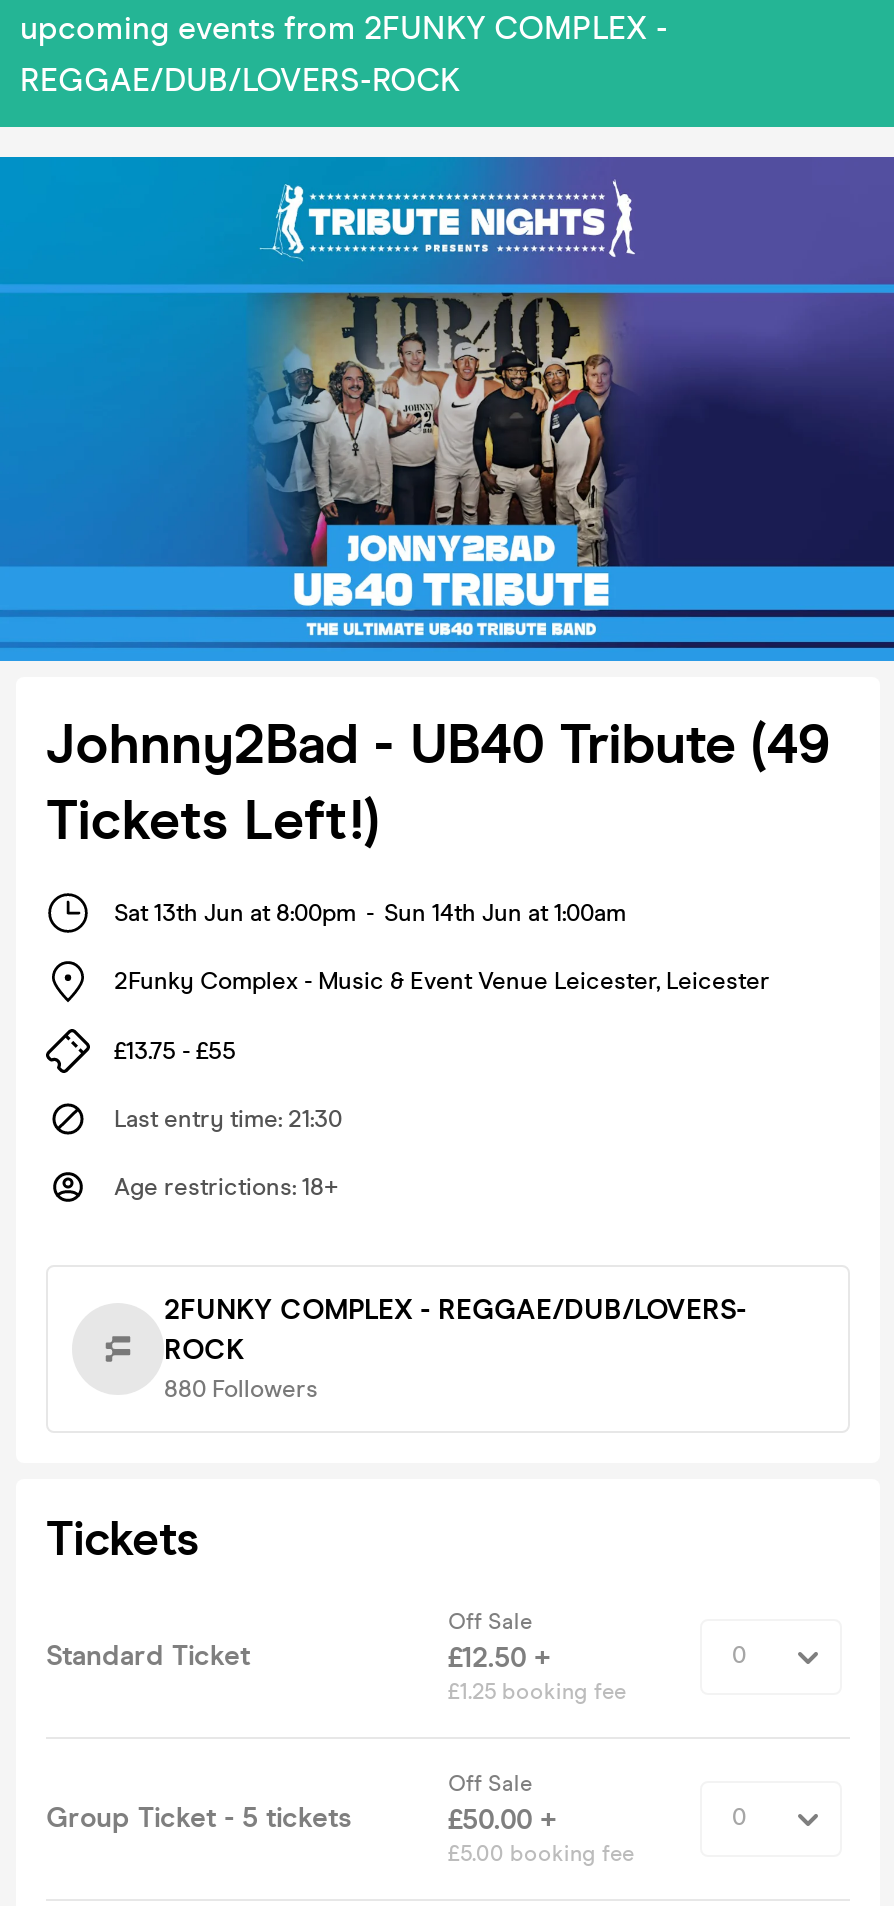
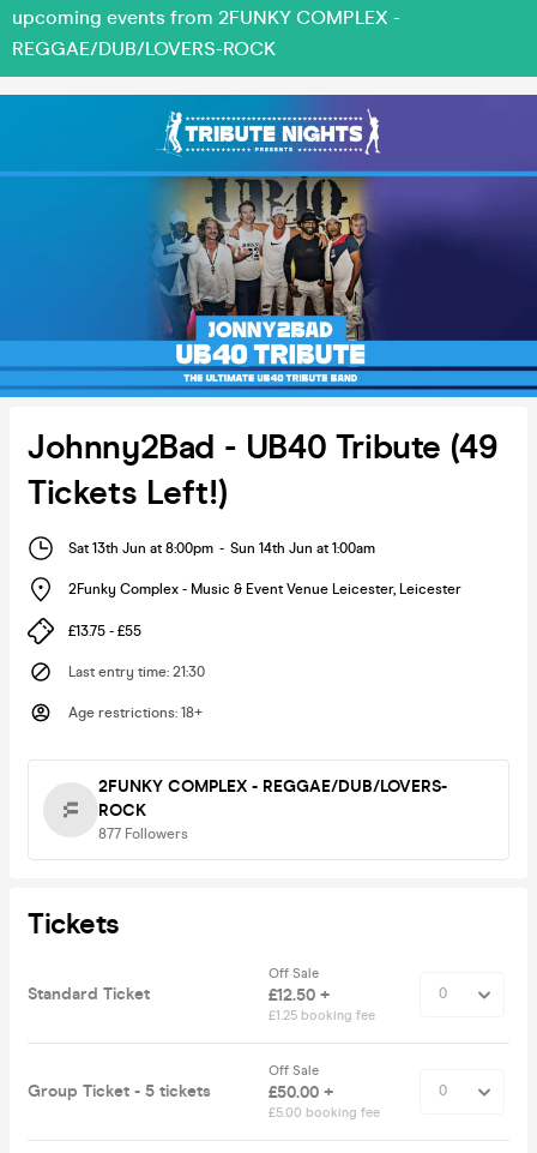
[164,1374,318,1402] 880 Followers -> [98,825,188,842] 877 Followers

